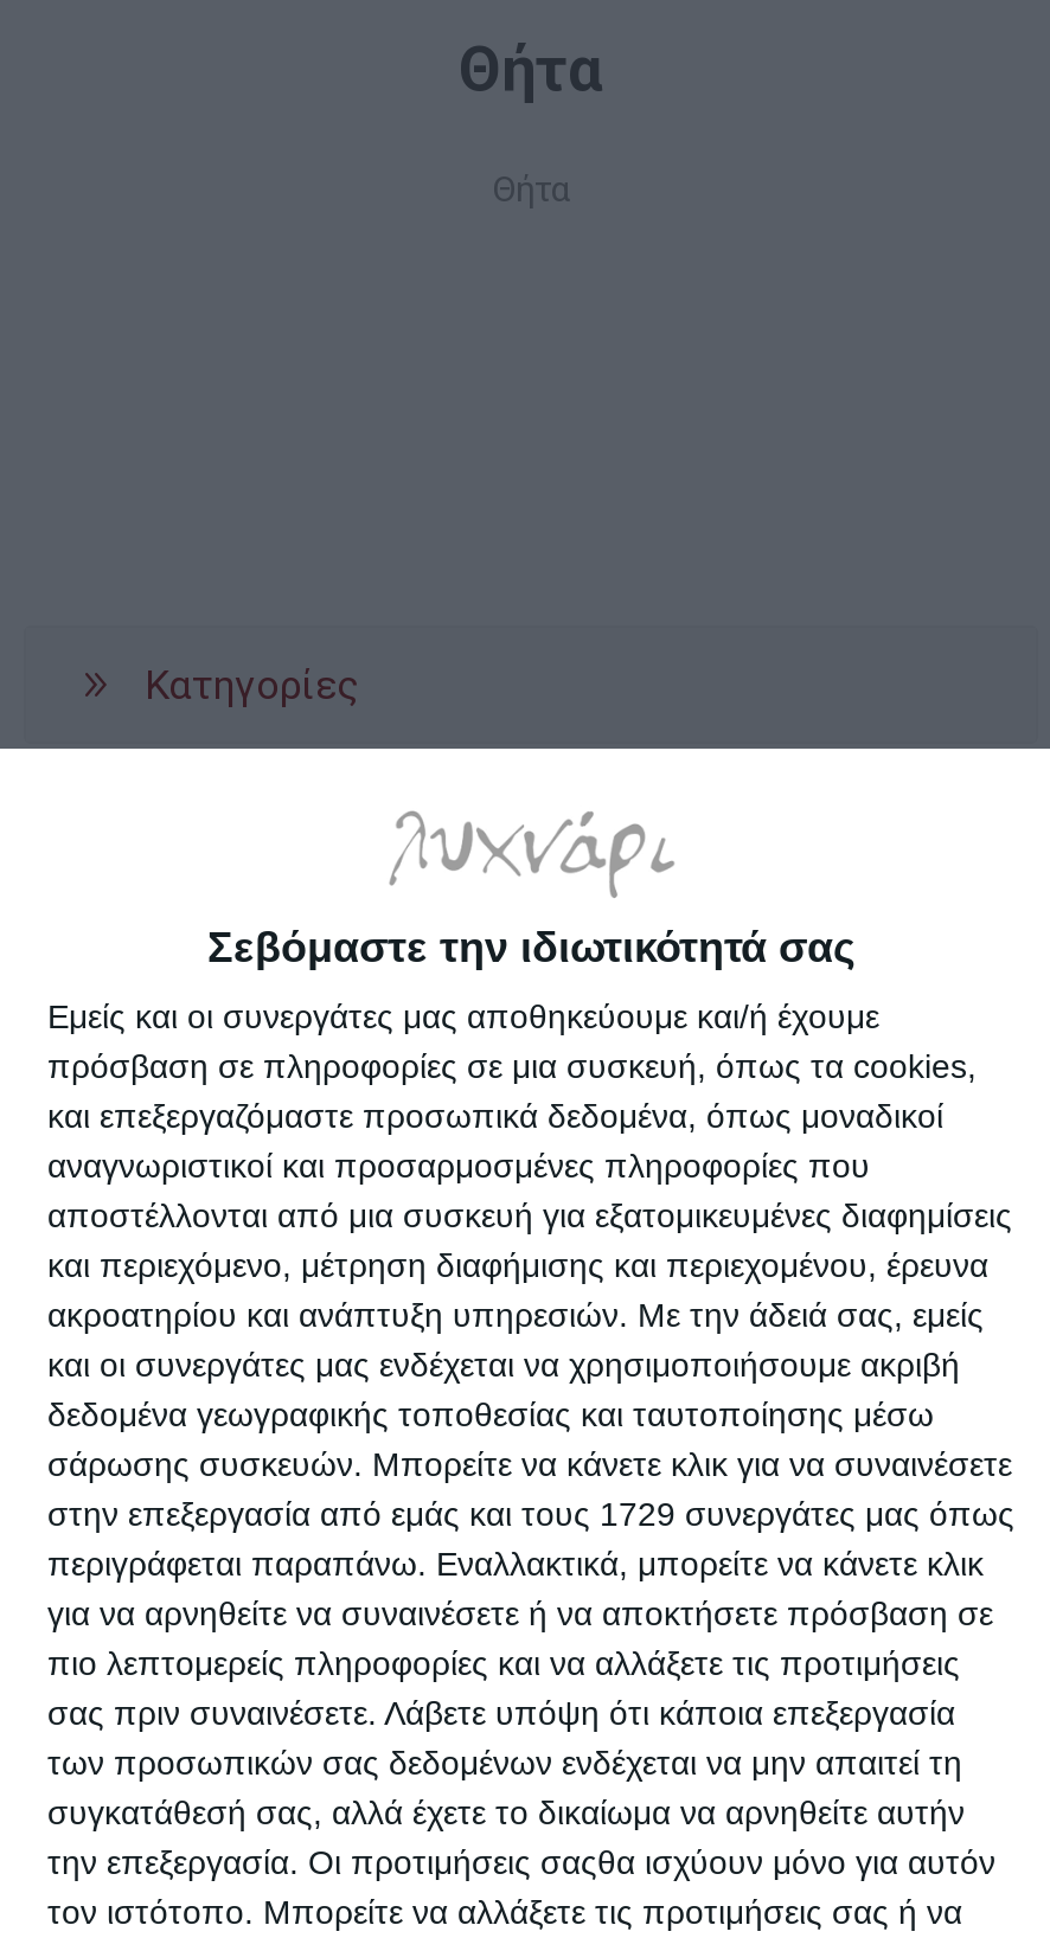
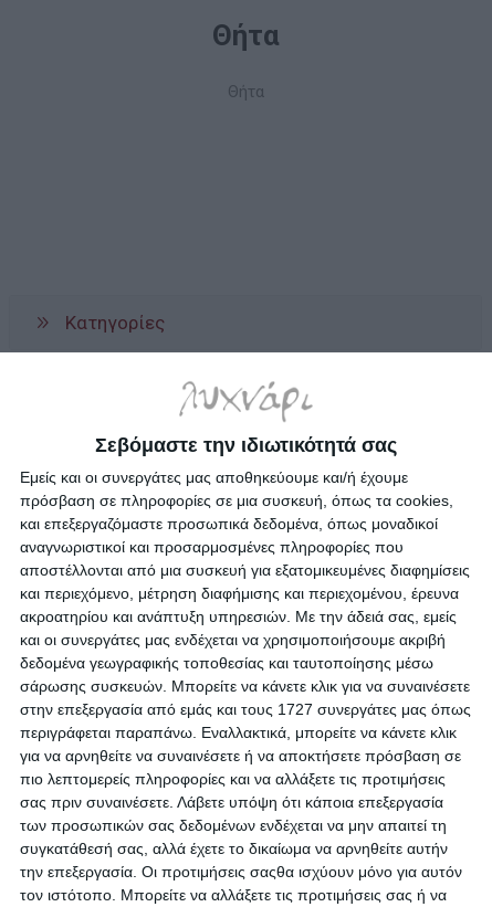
[47,1494,1014,1532] στην επεξεργασία από εμάς και τους 1729 συνεργάτες μας όπως -> [20,700,471,718] στην επεξεργασία από εμάς και τους 1727 συνεργάτες μας όπως

